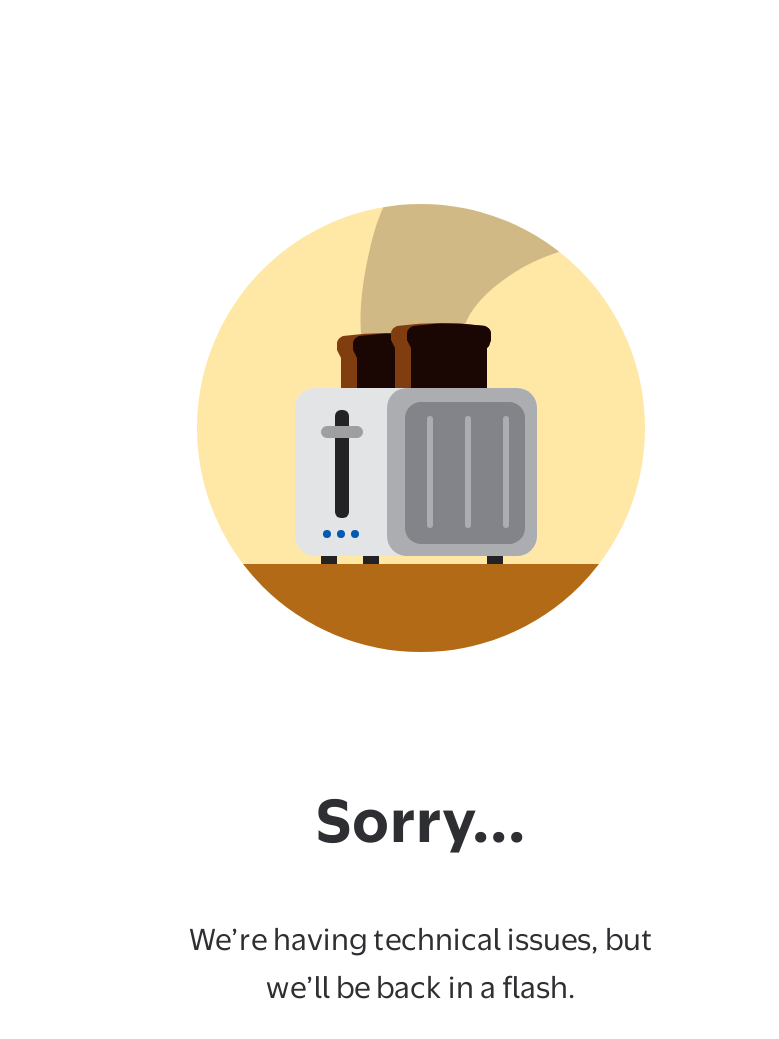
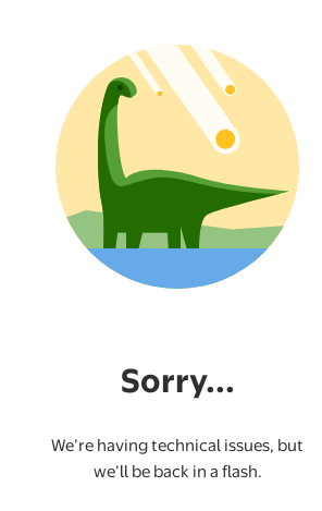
[219,204,621,654] [image] -> [66,46,288,290] [image]

